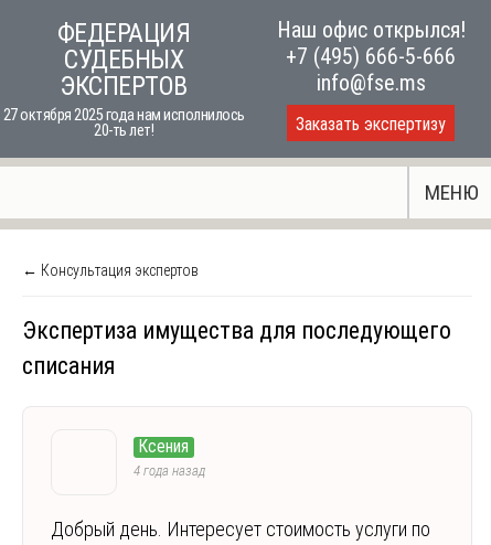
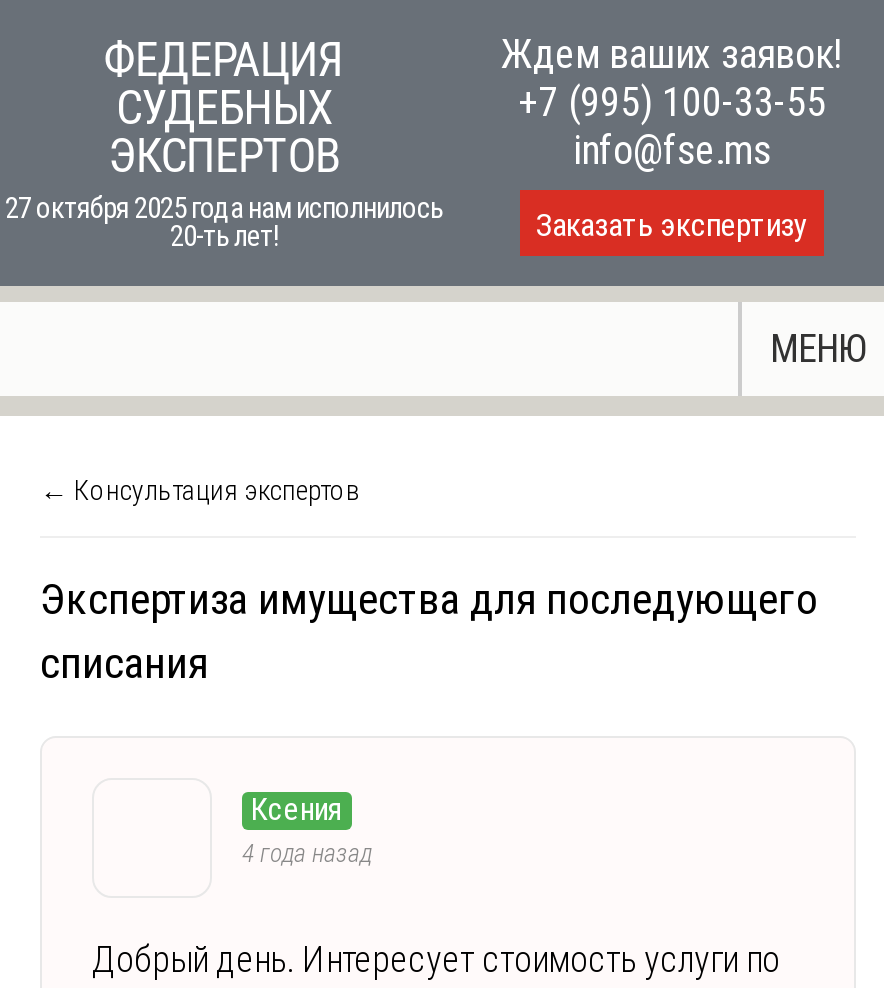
[276,17,465,70] Наш офис открылся! | +7 (495) 666-5-666 -> [501,30,843,126] Ждем ваших заявок! | +7 (995) 100-33-55

